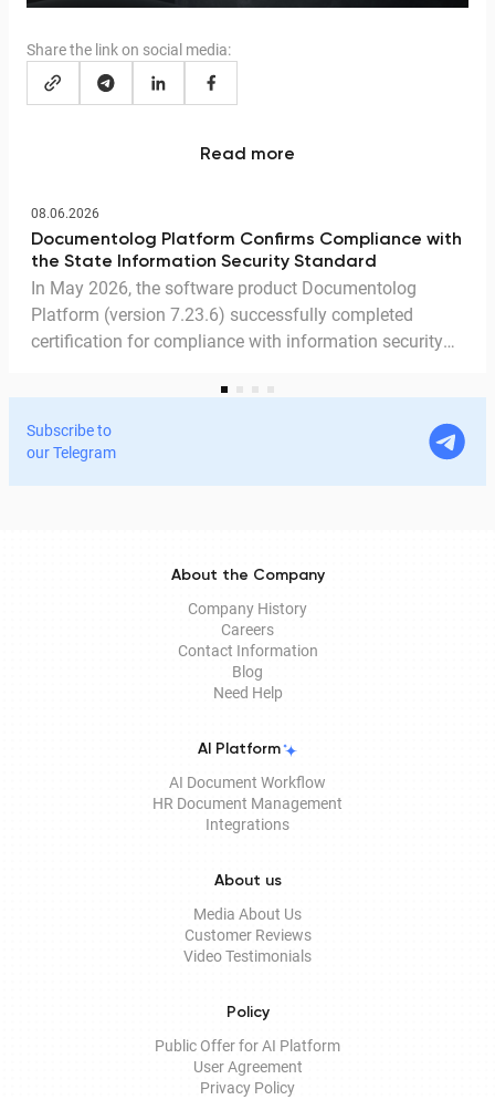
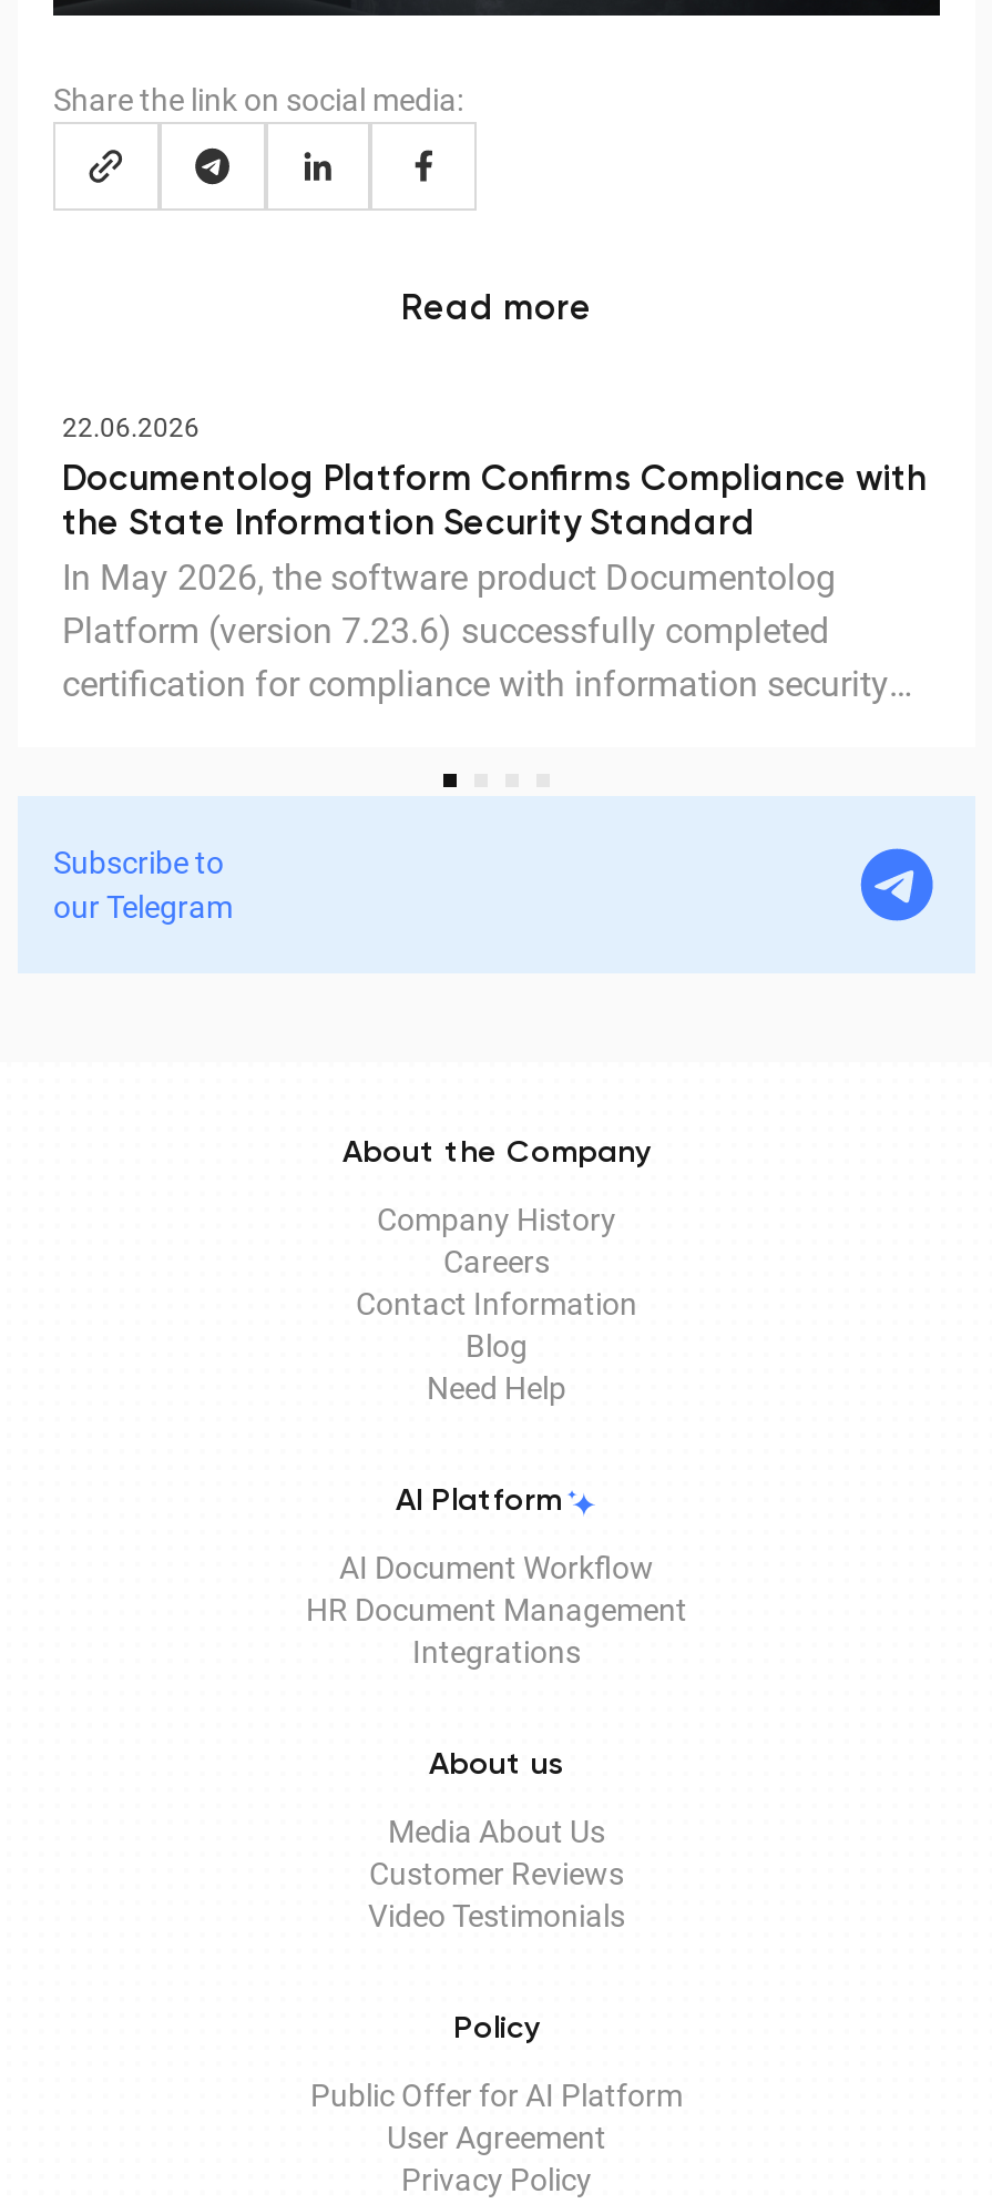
[31,206,99,221] 08.06.2026 -> [62,412,200,443] 22.06.2026

